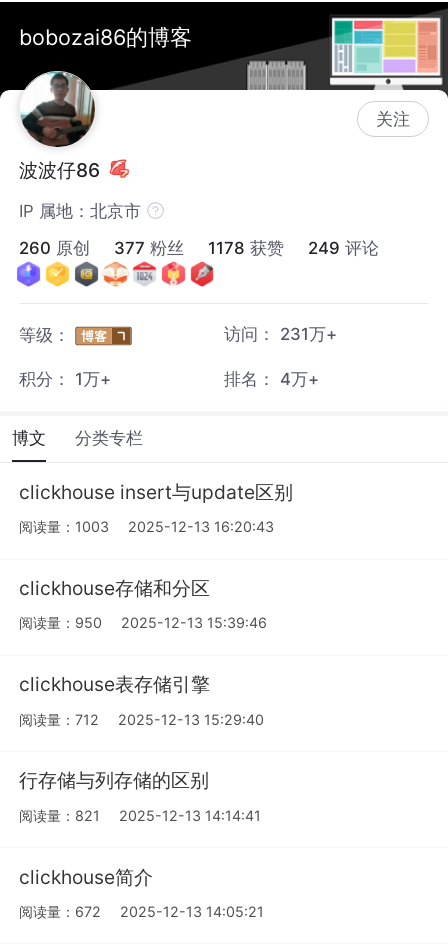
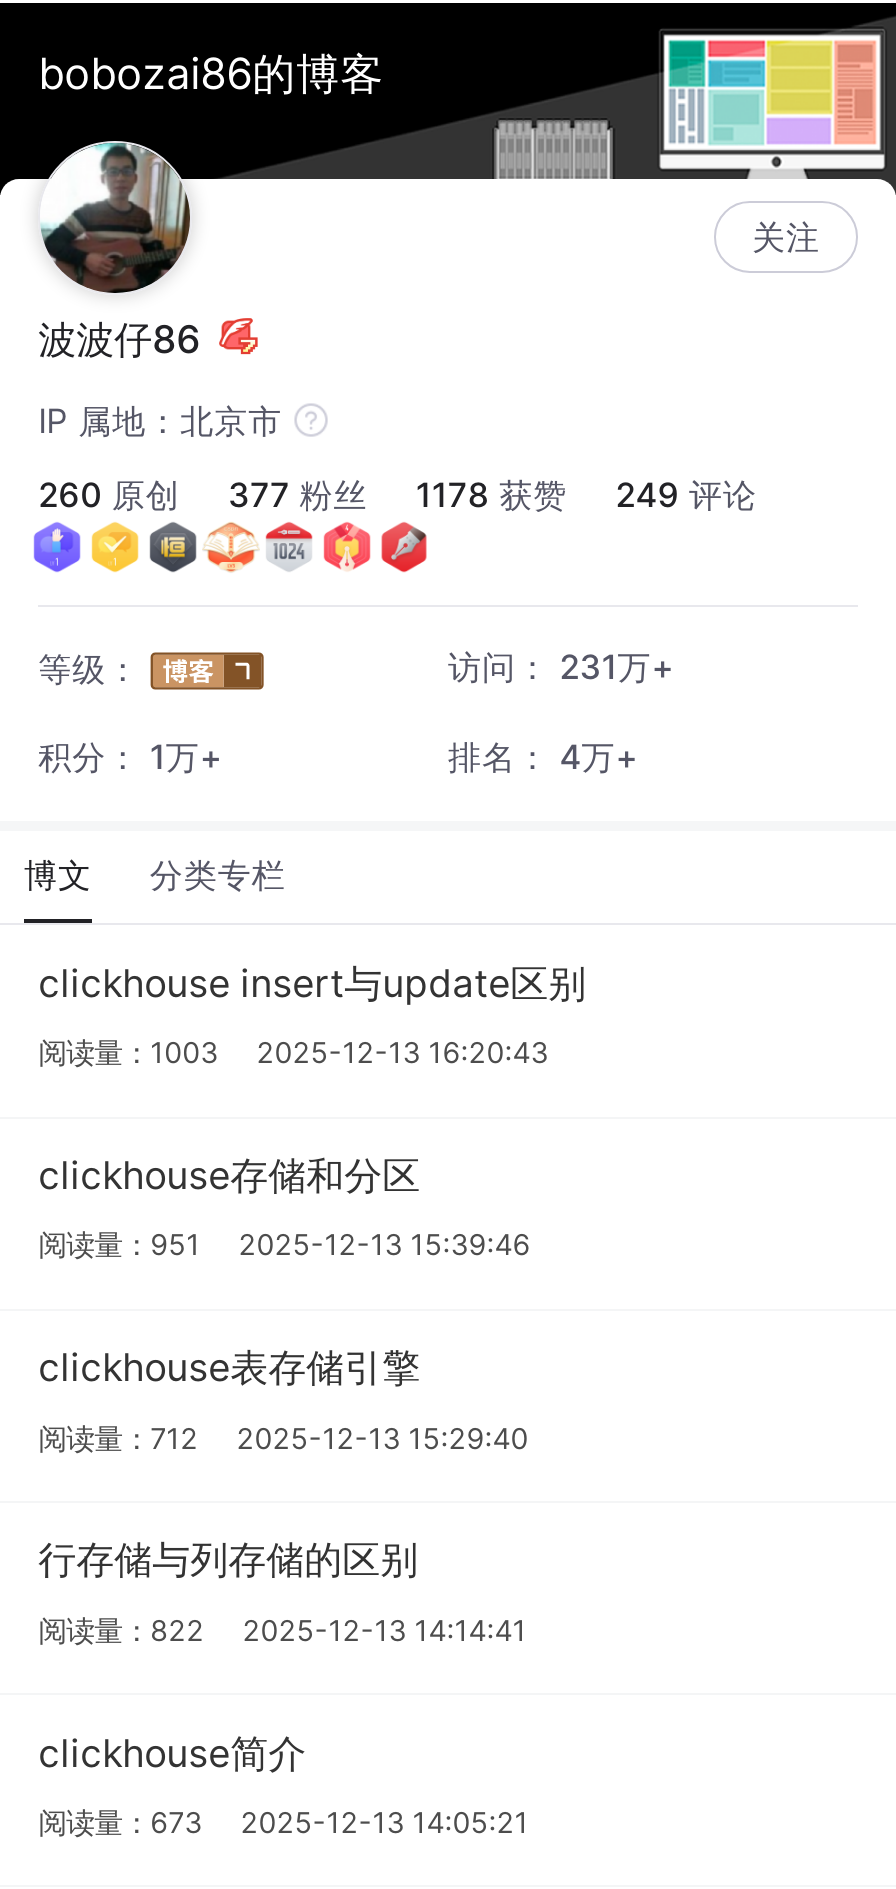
[19,614,267,631] 阅读量：950 2025-12-13 15:39:46 -> [38,1228,530,1262] 阅读量：951 2025-12-13 15:39:46
[19,807,261,824] 阅读量：821 2025-12-13 14:14:41 -> [38,1613,526,1647] 阅读量：822 2025-12-13 14:14:41
[19,903,264,920] 阅读量：672 2025-12-13 14:05:21 -> [38,1805,528,1839] 阅读量：673 2025-12-13 14:05:21

